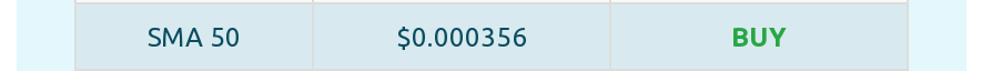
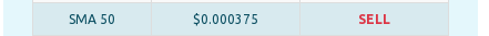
[396,22,787,50] $0.000356 | BUY -> [193,12,390,26] $0.000375 | SELL

